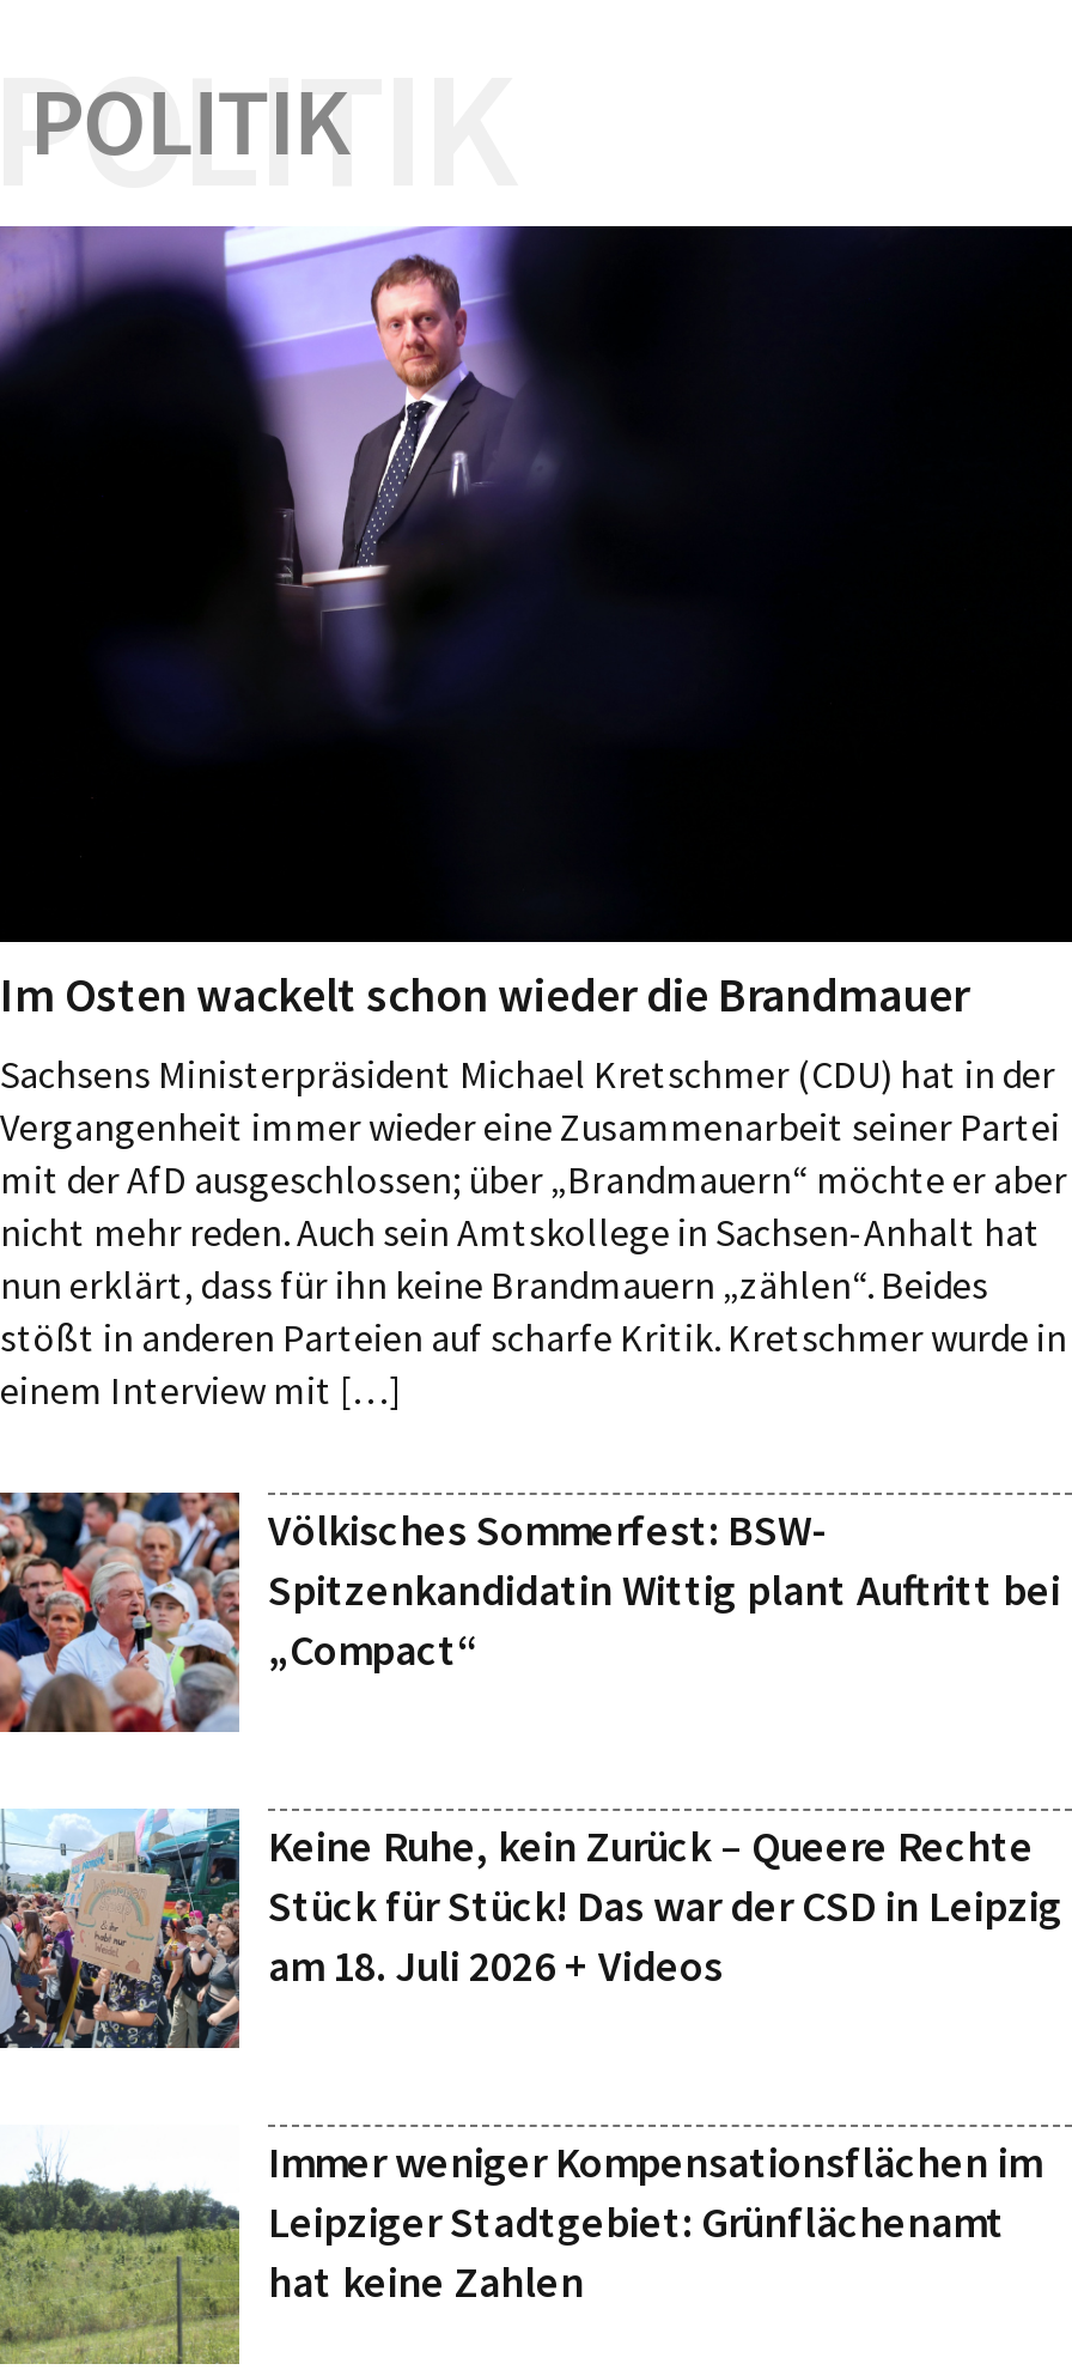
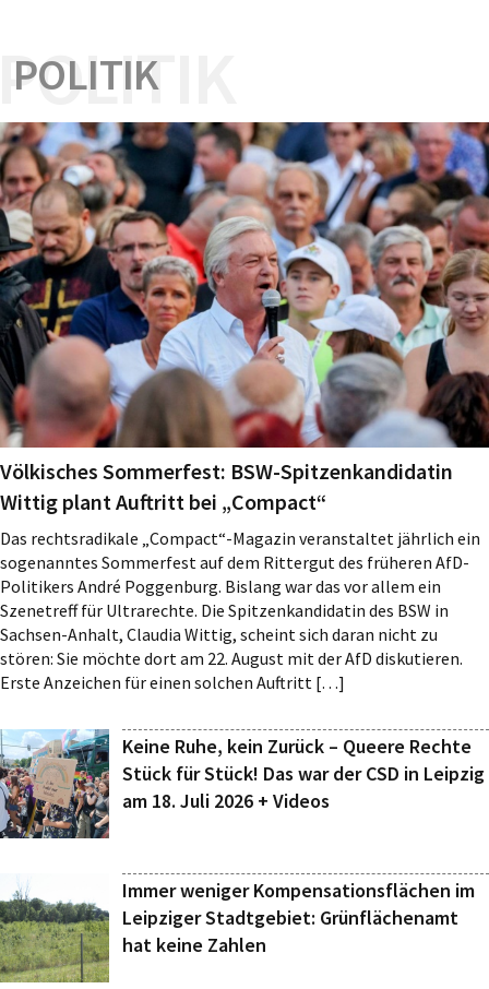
[7,225,1065,943] [image] -> [3,121,486,376] [image]
[0,963,1067,1676] Im Osten wackelt schon wieder die Brandmauer | Sachsens Ministerpräsident Michael Kretschmer (CDU) hat in der | Vergangenheit immer wieder eine Zusammenarbeit seiner Partei | mit der AfD ausgeschlossen; über „Brandmauern“ möchte er aber | nicht mehr reden. Auch sein Amtskollege in Sachsen-Anhalt hat | nun erklärt, dass für ihn keine Brandmauern „zählen“. Beides | stößt in anderen Parteien auf scharfe Kritik. Kretschmer wurde in | einem Interview mit […] | Völkisches Sommerfest: BSW- | Spitzenkandidatin Wittig plant Auftritt bei | „Compact“ -> [0,457,480,693] Völkisches Sommerfest: BSW-Spitzenkandidatin | Wittig plant Auftritt bei „Compact“ | Das rechtsradikale „Compact“-Magazin veranstaltet jährlich ein | sogenanntes Sommerfest auf dem Rittergut des früheren AfD- | Politikers André Poggenburg. Bislang war das vor allem ein | Szenetreff für Ultrarechte. Die Spitzenkandidatin des BSW in | Sachsen-Anhalt, Claudia Wittig, scheint sich daran nicht zu | stören: Sie möchte dort am 22. August mit der AfD diskutieren. | Erste Anzeichen für einen solchen Auftritt […]

